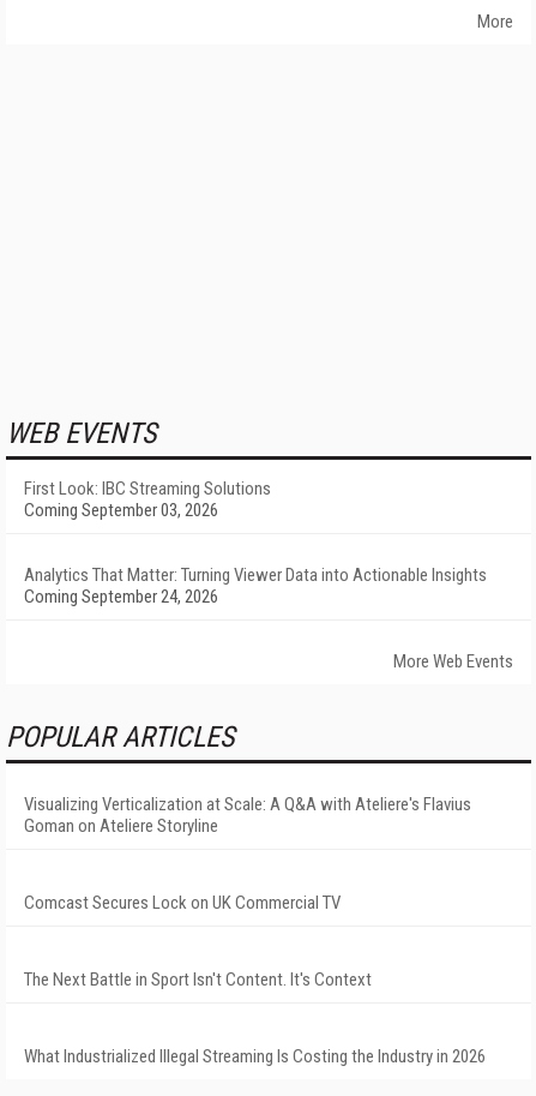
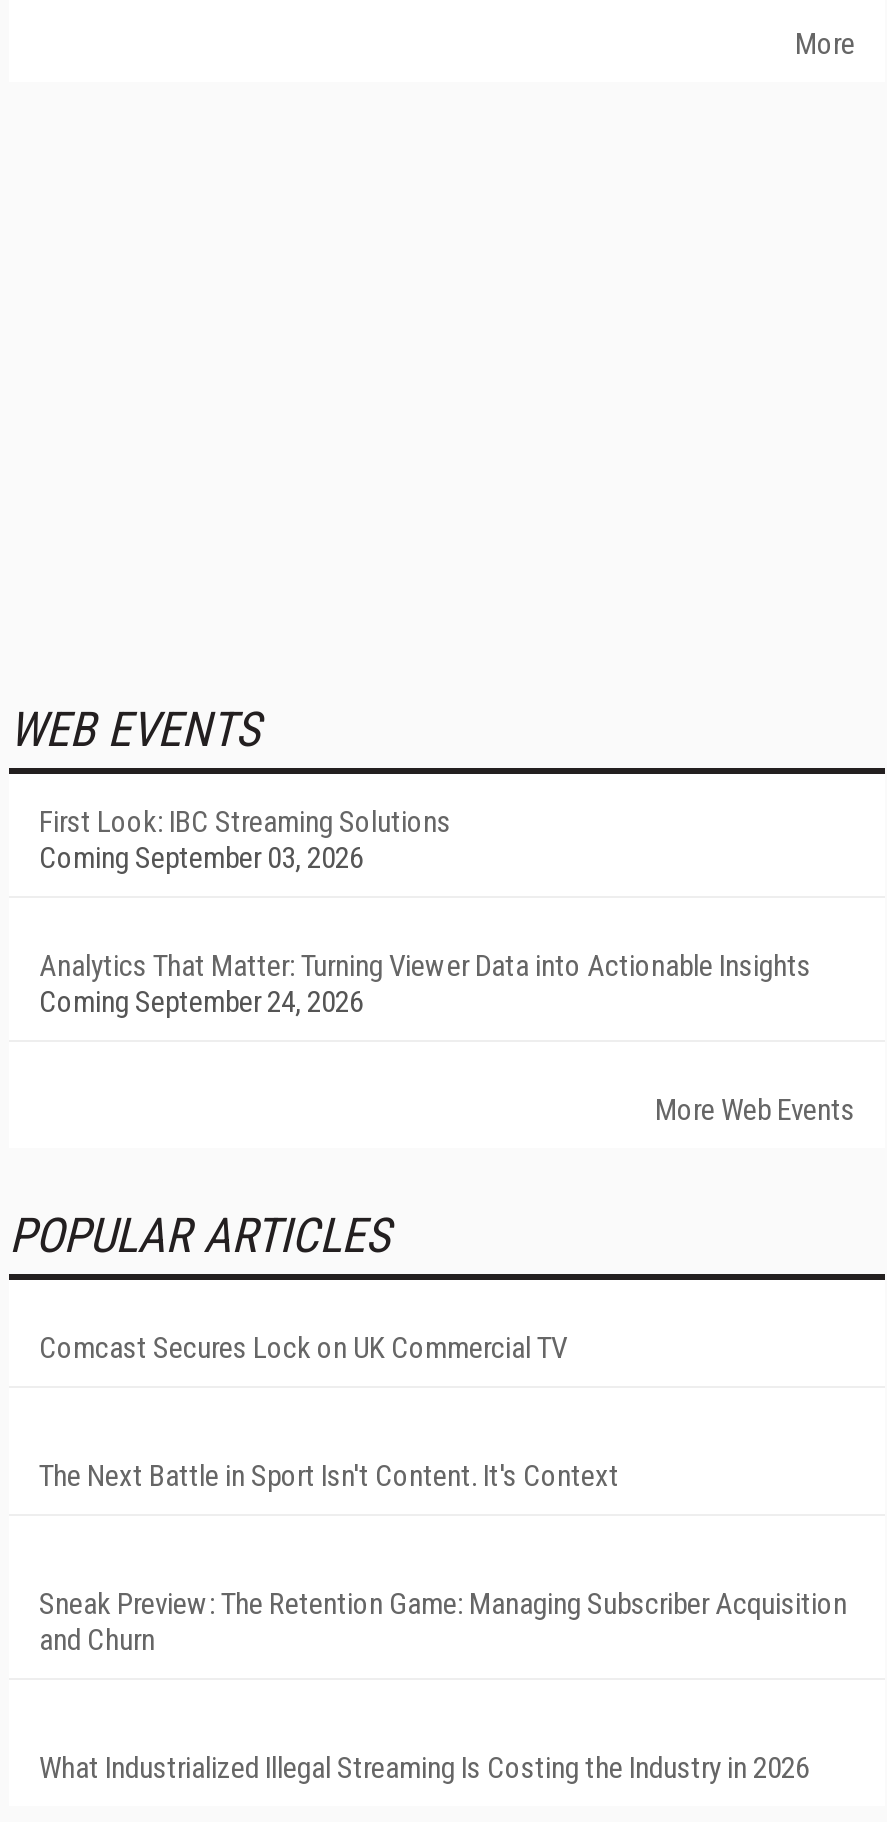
[24,793,471,837] Visualizing Verticalization at Scale: A Q&A with Ateliere's Flavius | Goman on Ateliere Storyline -> none
moved [24,892,372,990] -> [39,1330,619,1494]: Comcast Secures Lock on UK Commercial TV | The Next Battle in Sport Isn't Content. It's Context
none -> [39,1586,847,1658] Sneak Preview: The Retention Game: Managing Subscriber Acquisition | and Churn

